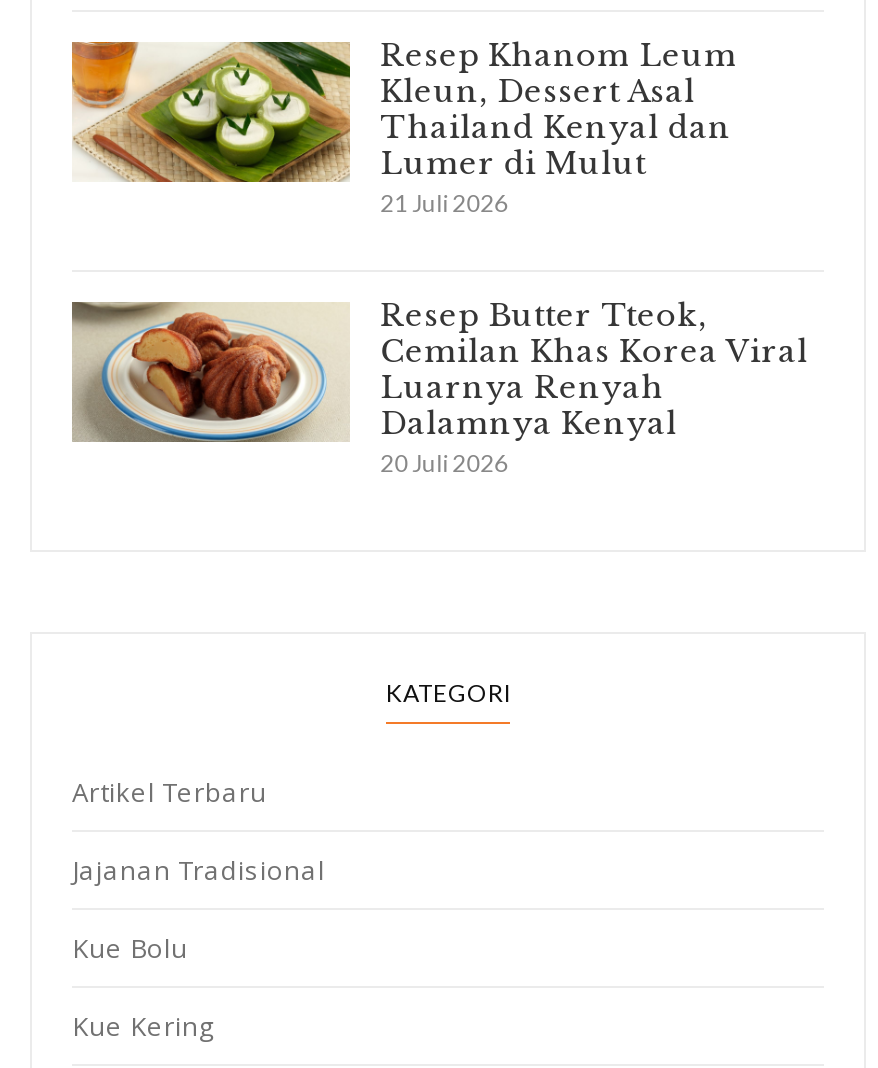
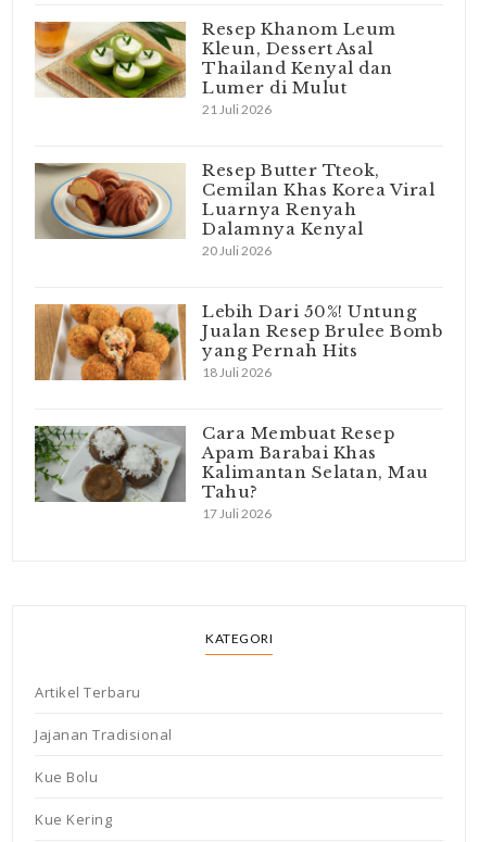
none -> [34,301,442,521] [image] | Lebih Dari 50%! Untung | Jualan Resep Brulee Bomb | yang Pernah Hits | 18 Juli 2026 | Cara Membuat Resep | Apam Barabai Khas | Kalimantan Selatan, Mau | Tahu? | 17 Juli 2026
none -> [34,426,186,503] [image]

